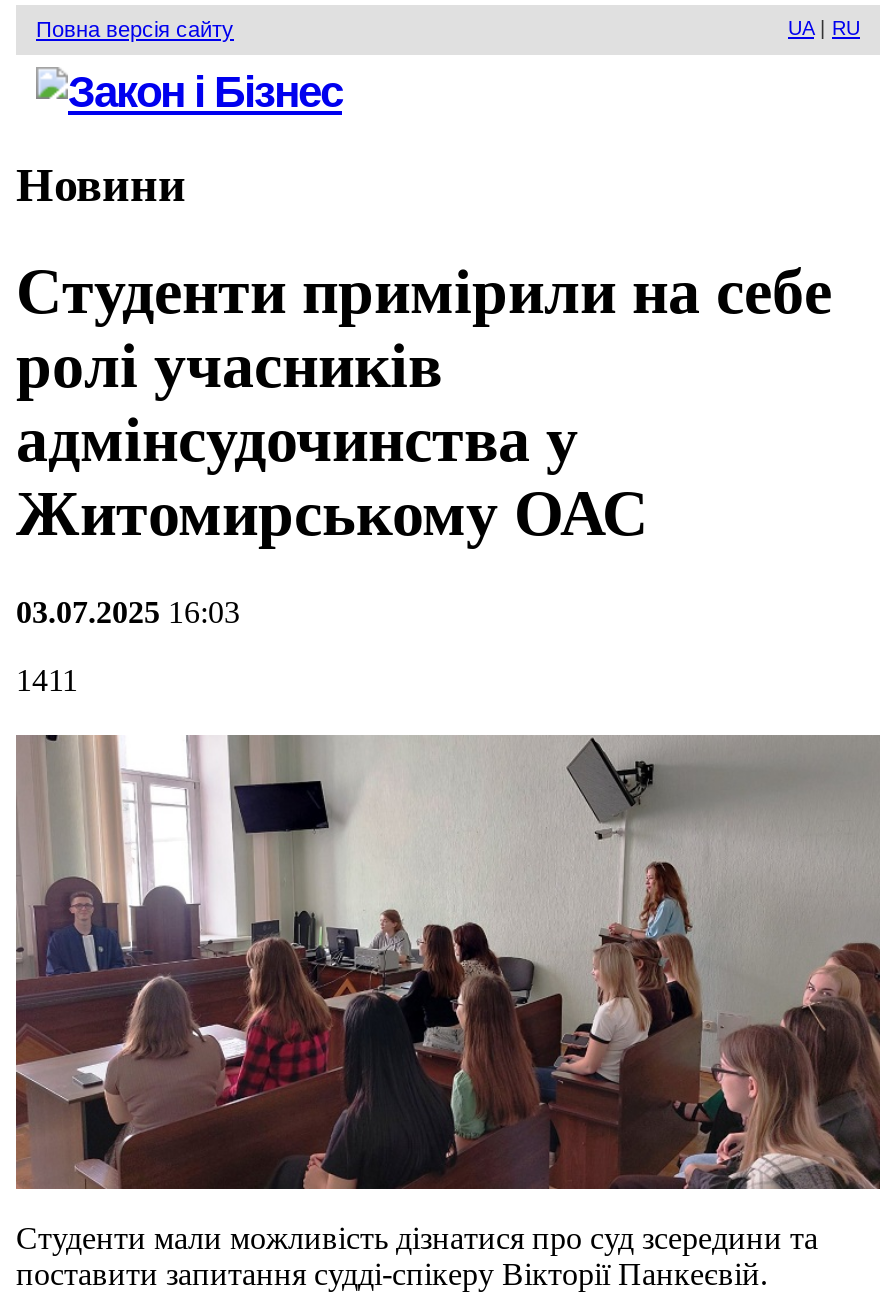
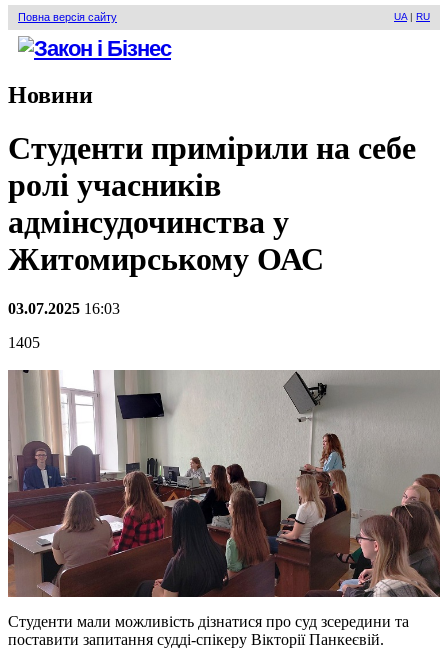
[16,663,78,697] 1411 -> [8,334,40,351] 1405

